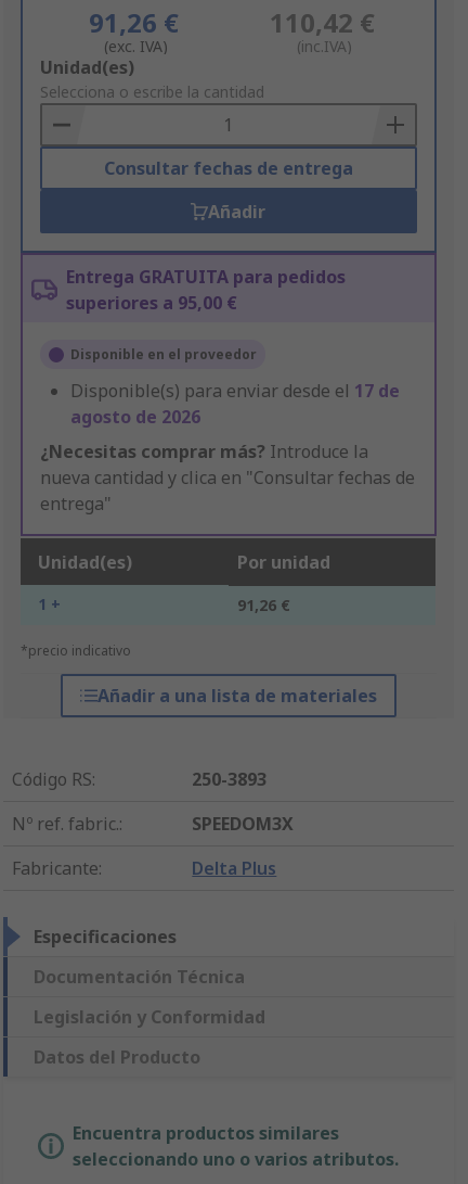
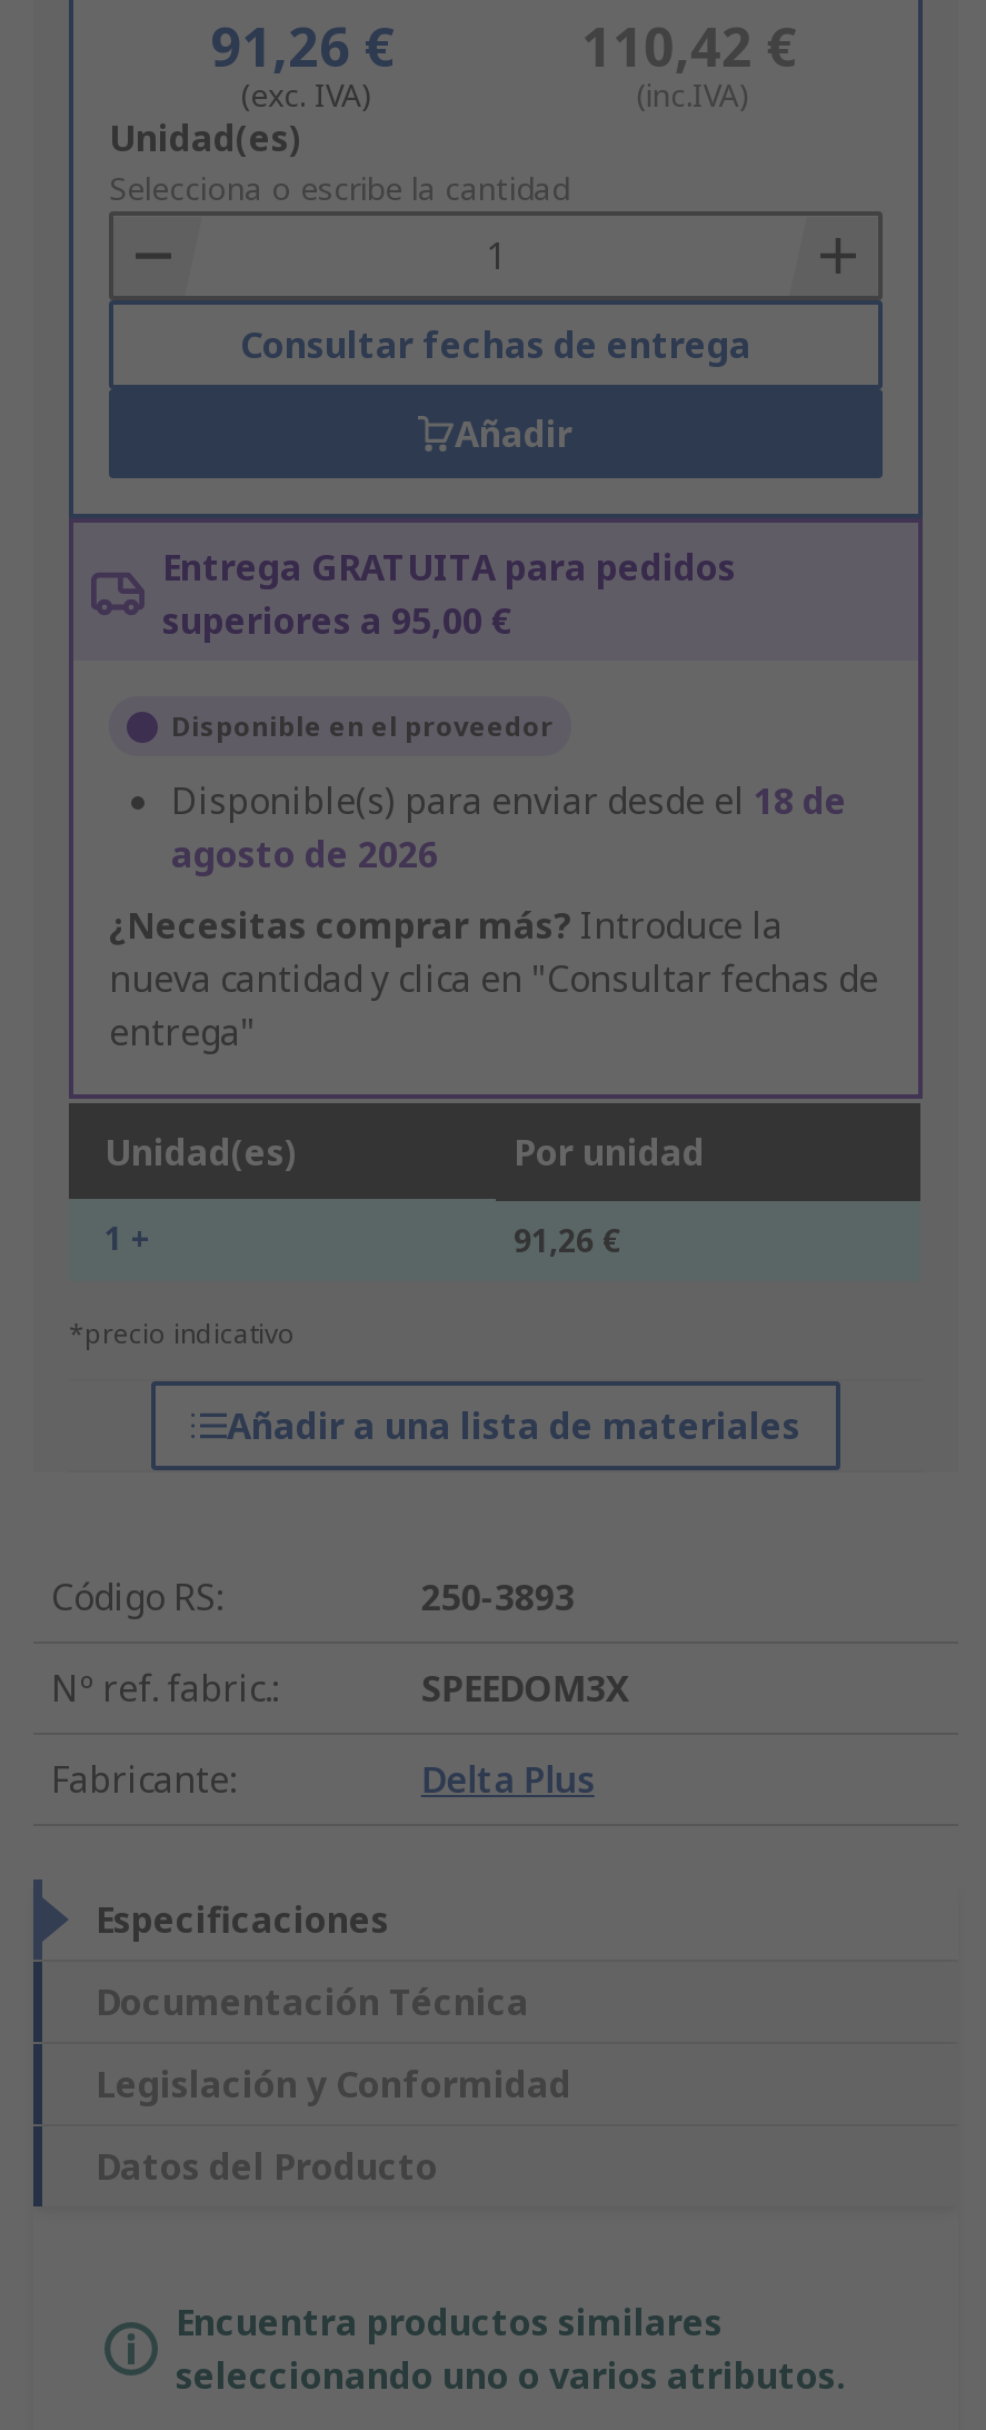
[70,379,400,403] Disponible(s) para enviar desde el 17 de -> [171,777,847,826] Disponible(s) para enviar desde el 18 de

